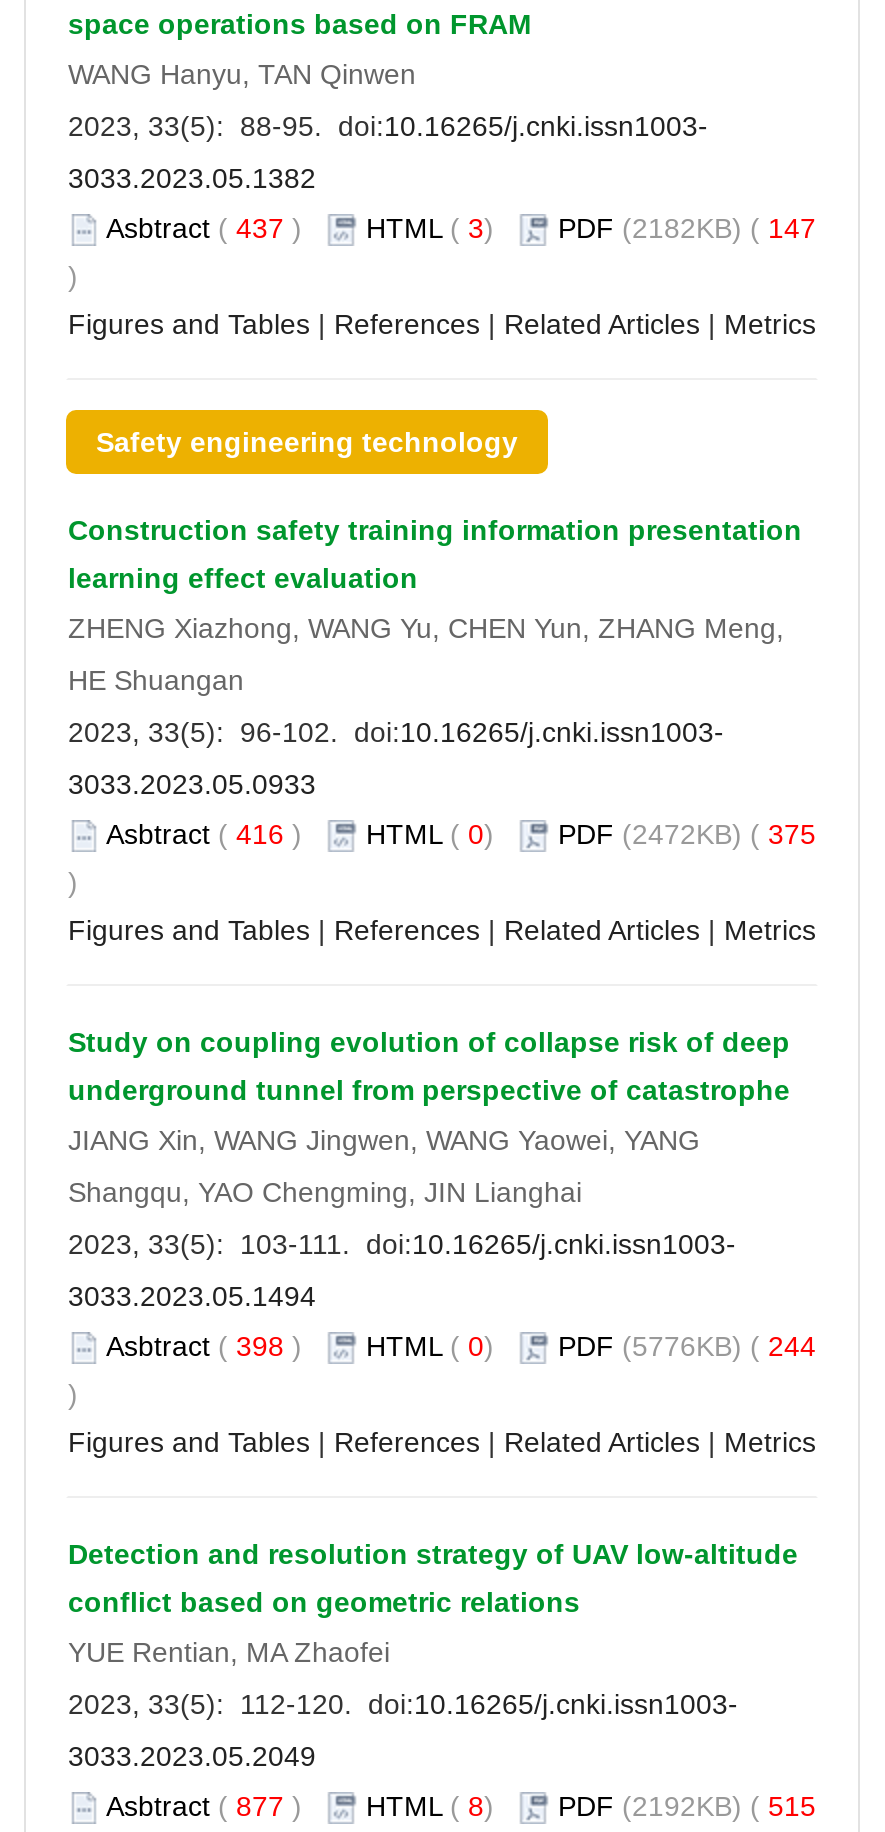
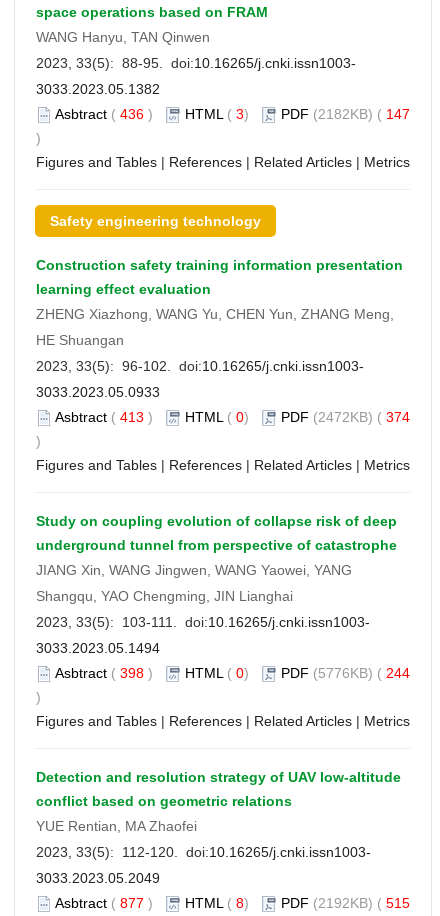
[106,212,816,244] Asbtract (437) HTML (3) PDF (2182KB) (147 -> [55,106,410,122] Asbtract (436) HTML (3) PDF (2182KB) (147
[106,818,326,850] Asbtract (416) -> [55,409,165,425] Asbtract (413)
[558,818,816,850] PDF (2472KB) (375 -> [281,409,410,425] PDF (2472KB) (374

